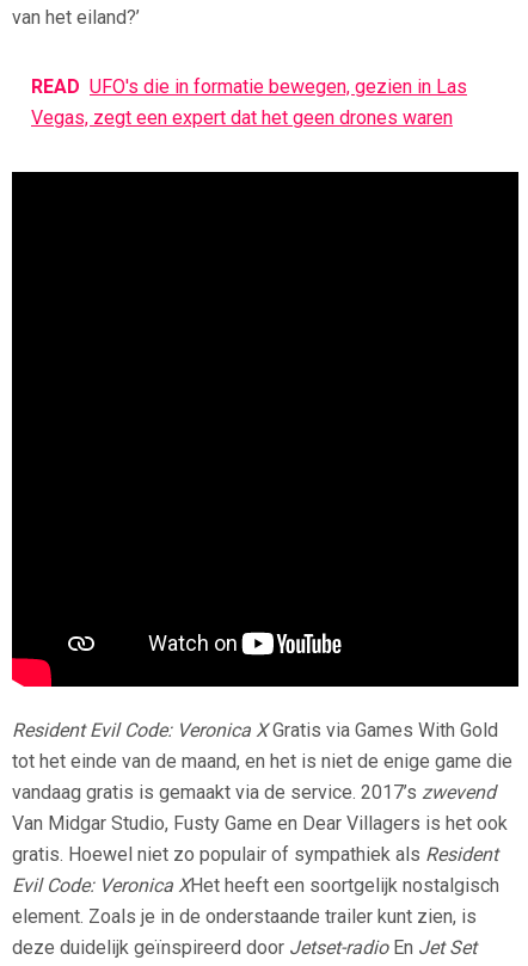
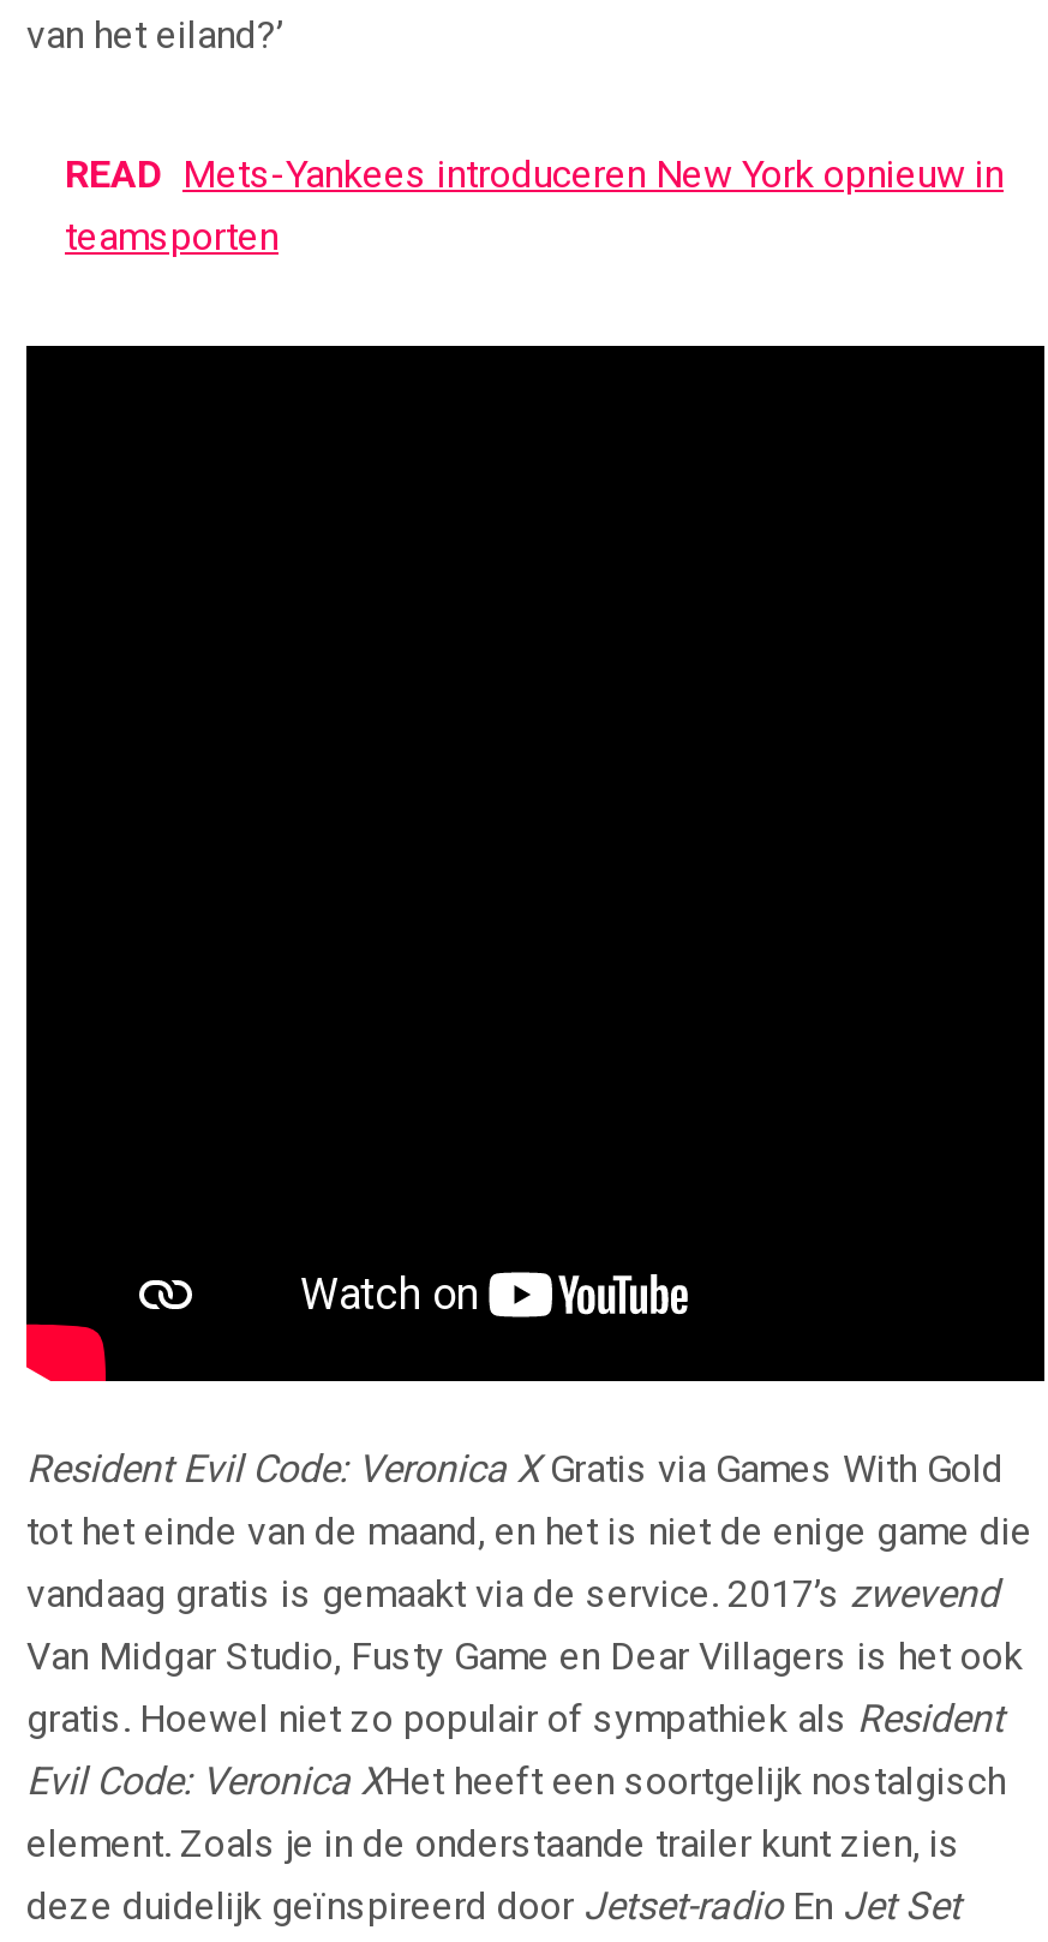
[31,75,467,129] READ UFO's die in formatie bewegen, gezien in Las | Vegas, zegt een expert dat het geen drones waren -> [65,152,1004,260] READ Mets-Yankees introduceren New York opnieuw in | teamsporten

